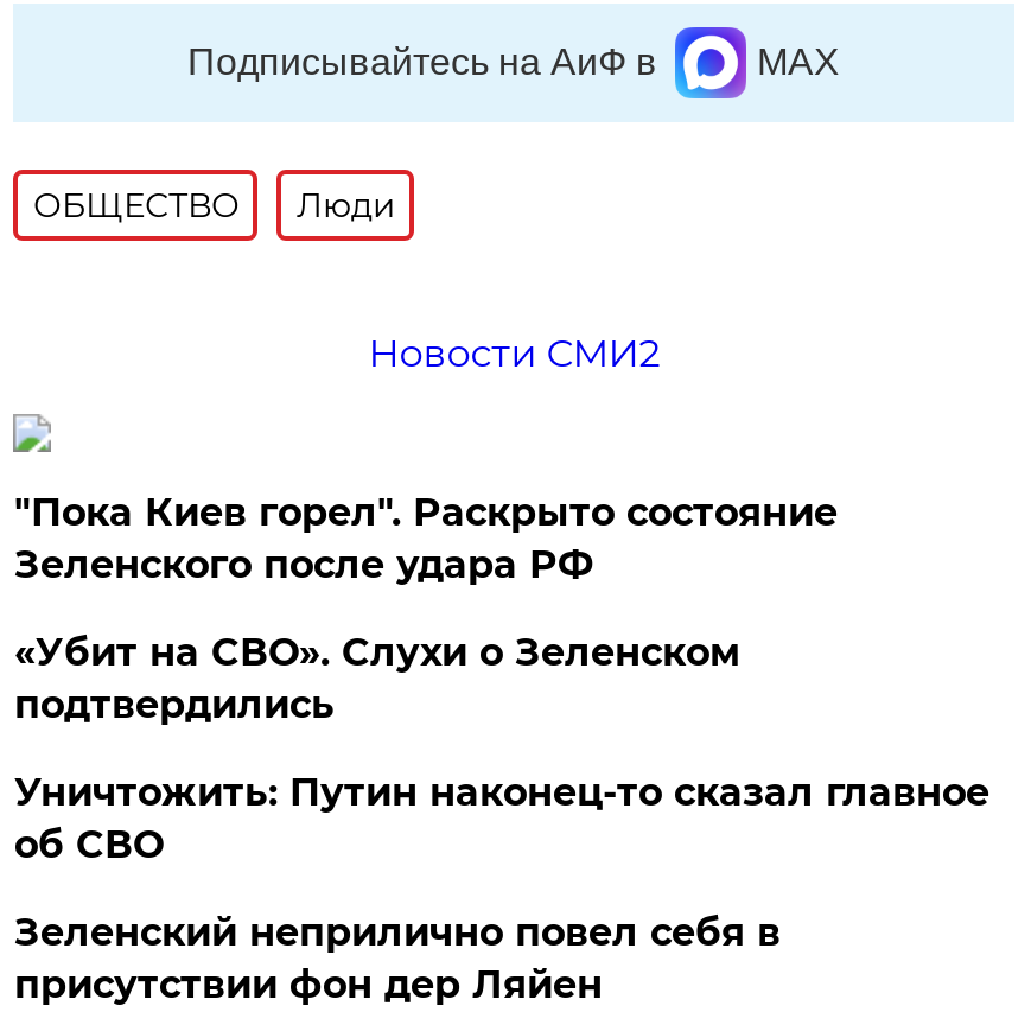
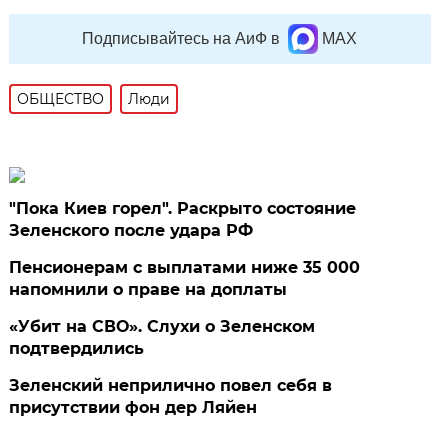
[368,331,660,376] Новости СМИ2 -> none
none -> [9,258,360,299] Пенсионерам с выплатами ниже 35 000 | напомнили о праве на доплаты
moved [14,630,740,727] -> [9,317,315,358]: «Убит на СВО». Слухи о Зеленском | подтвердились
[14,770,989,867] Уничтожить: Путин наконец-то сказал главное | об СВО -> none

